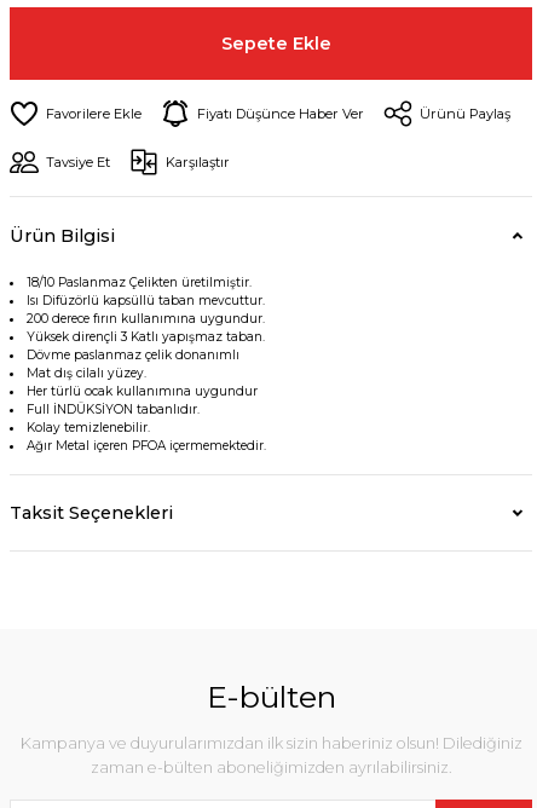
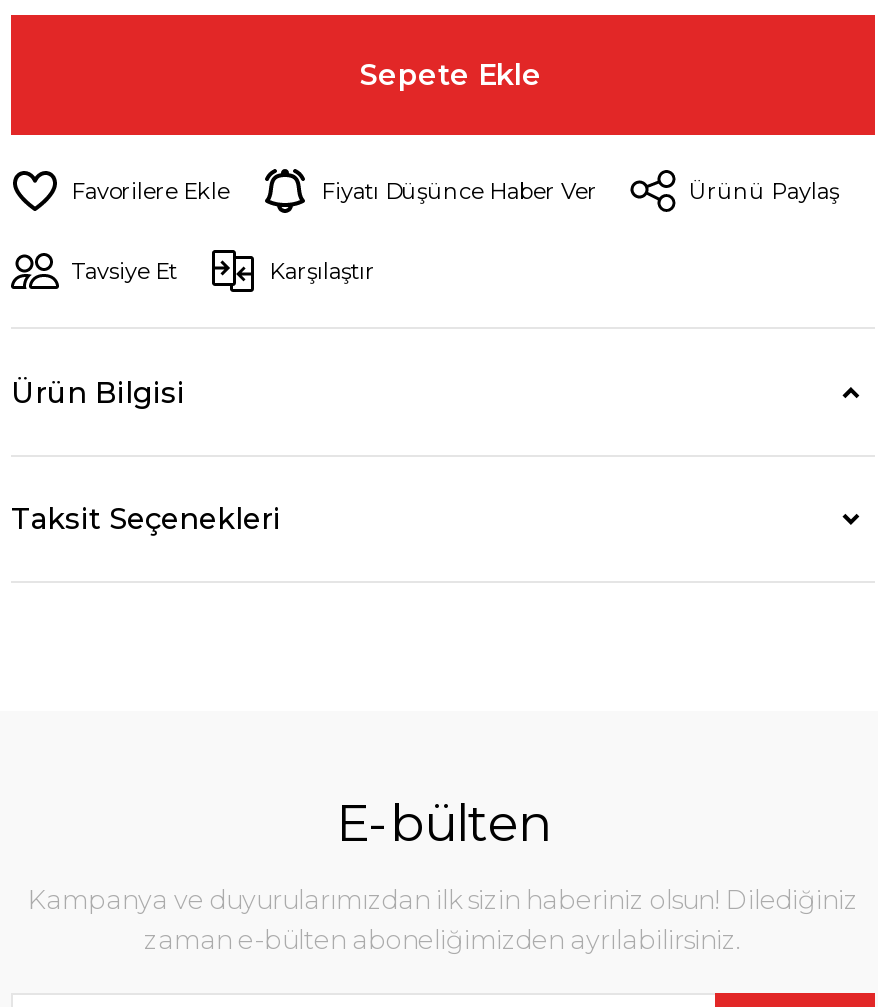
[27,275,266,454] 18/10 Paslanmaz Çelikten üretilmiştir. | Isı Difüzörlü kapsüllü taban mevcuttur. | 200 derece fırın kullanımına uygundur. | Yüksek dirençli 3 Katlı yapışmaz taban. | Dövme paslanmaz çelik donanımlı | Mat dış cilalı yüzey. | Her türlü ocak kullanımına uygundur | Full İNDÜKSİYON tabanlıdır. | Kolay temizlenebilir. | Ağır Metal içeren PFOA içermemektedir. -> none

